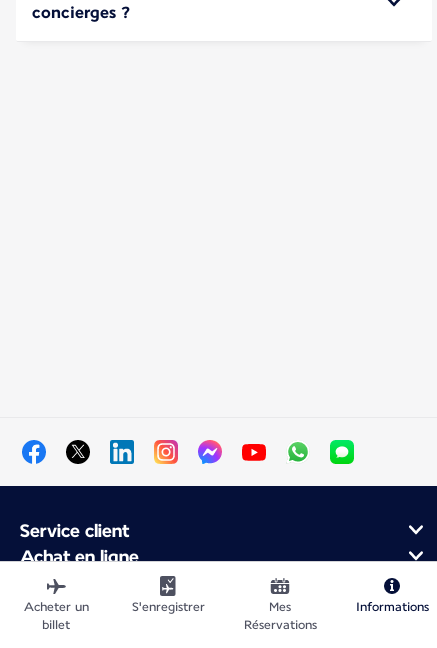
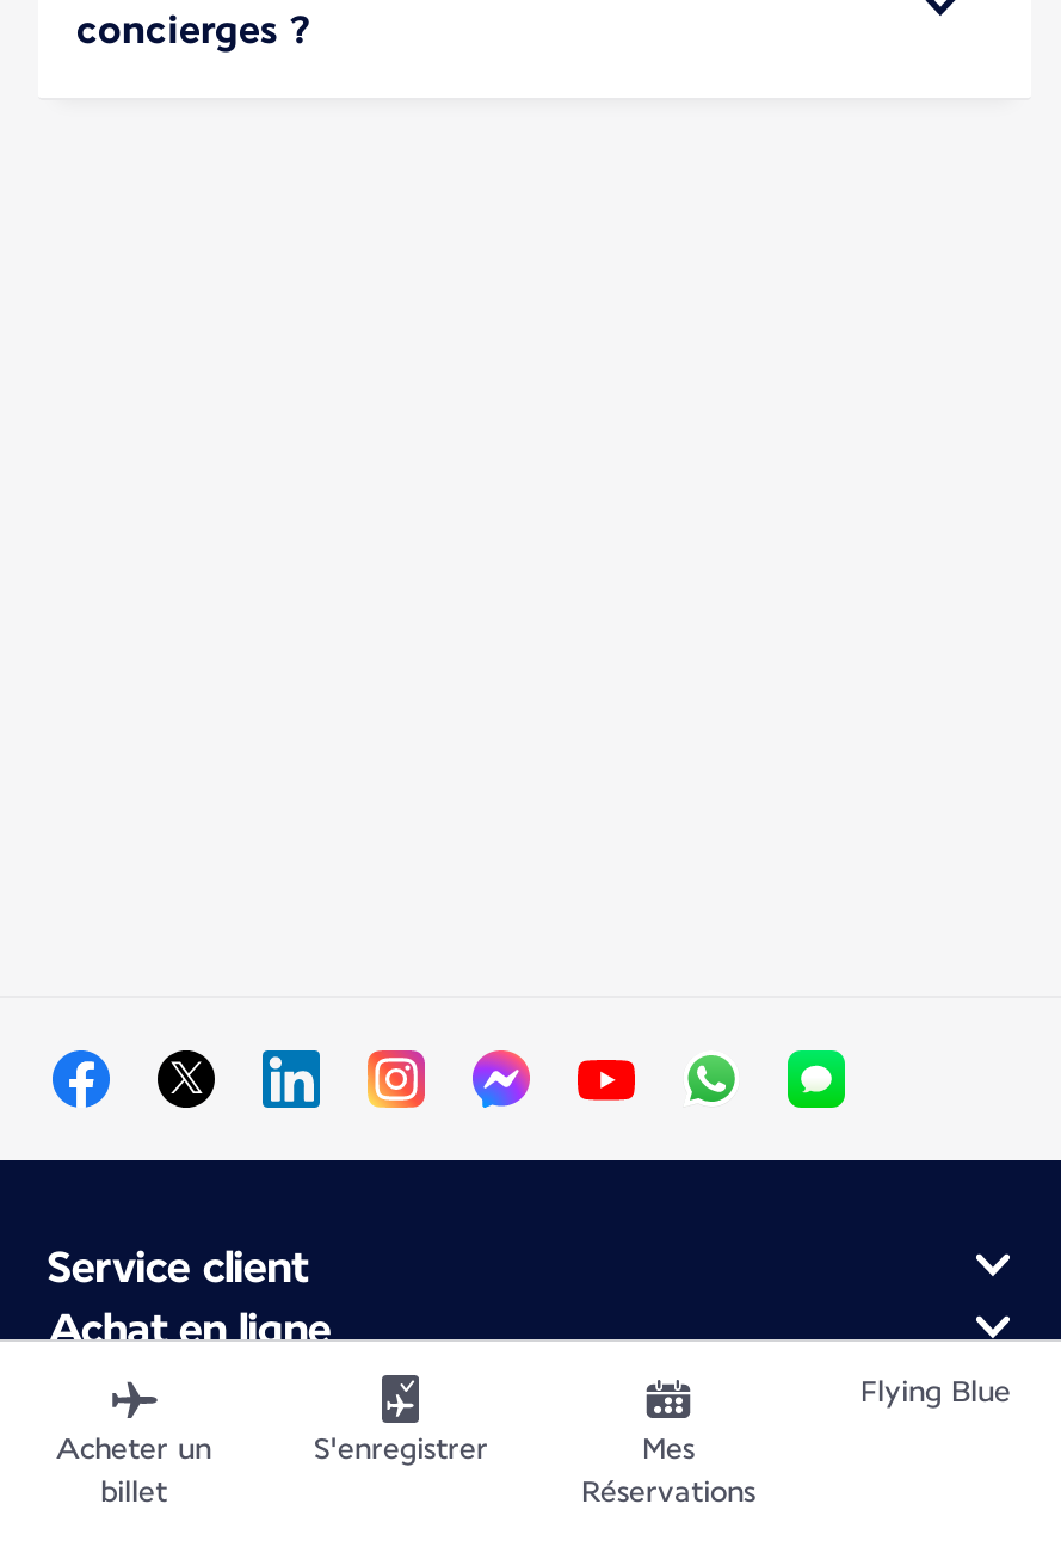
[355,600,428,614] Informations -> [860,1375,1011,1409] Flying Blue

